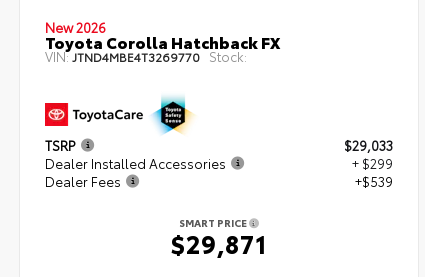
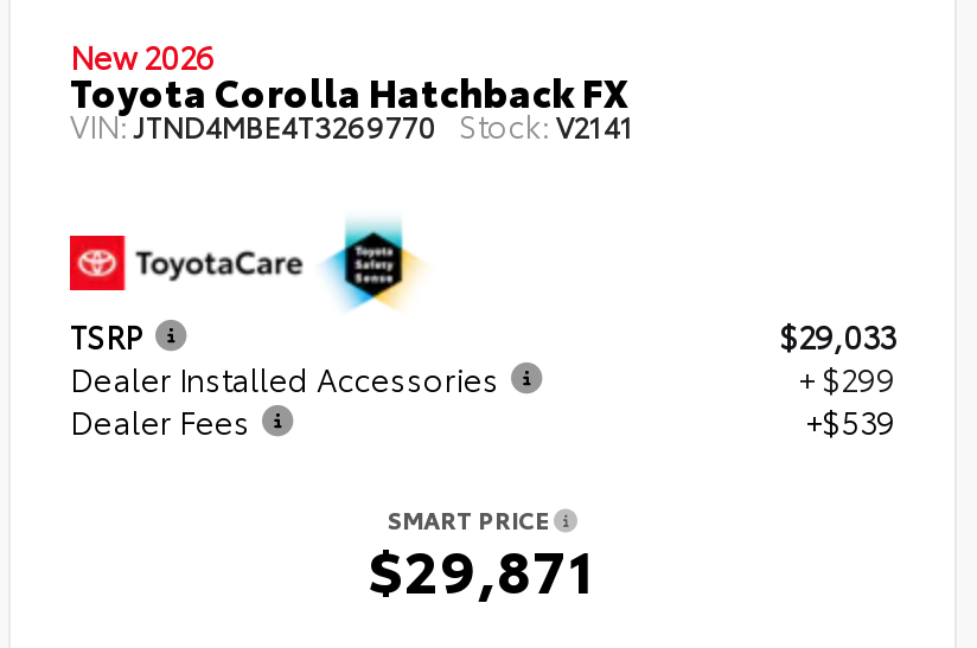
[45,46,247,64] VIN:JTND4MBE4T3269770 Stock: -> [70,101,634,143] VIN:JTND4MBE4T3269770 Stock:V2141

